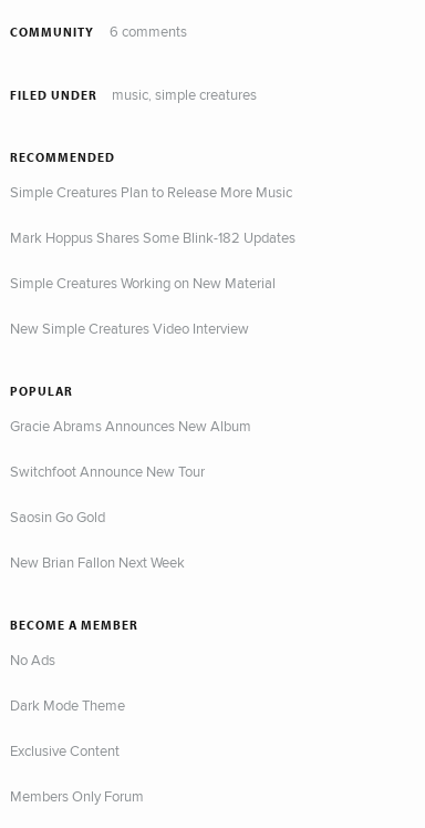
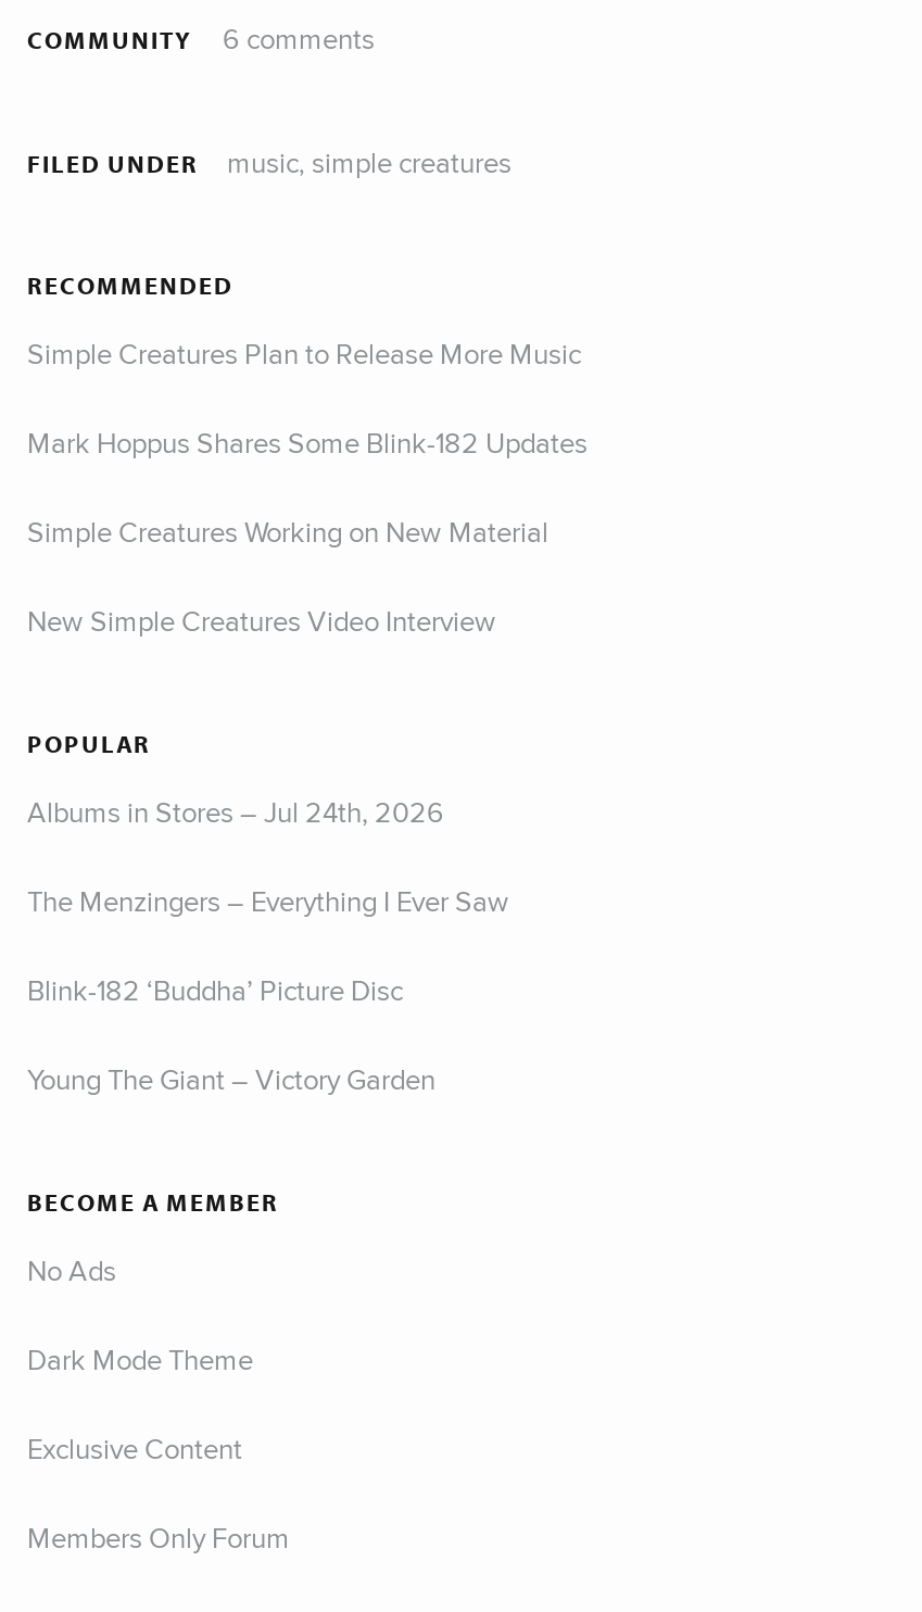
[10,416,251,436] Gracie Abrams Announces New Album -> [27,792,444,831] Albums in Stores – Jul 24th, 2026
[10,462,205,482] Switchfoot Announce New Tour -> [27,881,509,920] The Menzingers – Everything I Ever Saw
[10,507,105,527] Saosin Go Gold -> [27,970,403,1009] Blink-182 ‘Buddha’ Picture Disc
[10,553,185,573] New Brian Fallon Next Week -> [27,1059,435,1098] Young The Giant – Victory Garden

